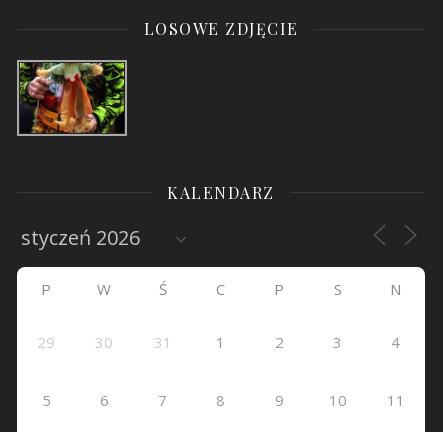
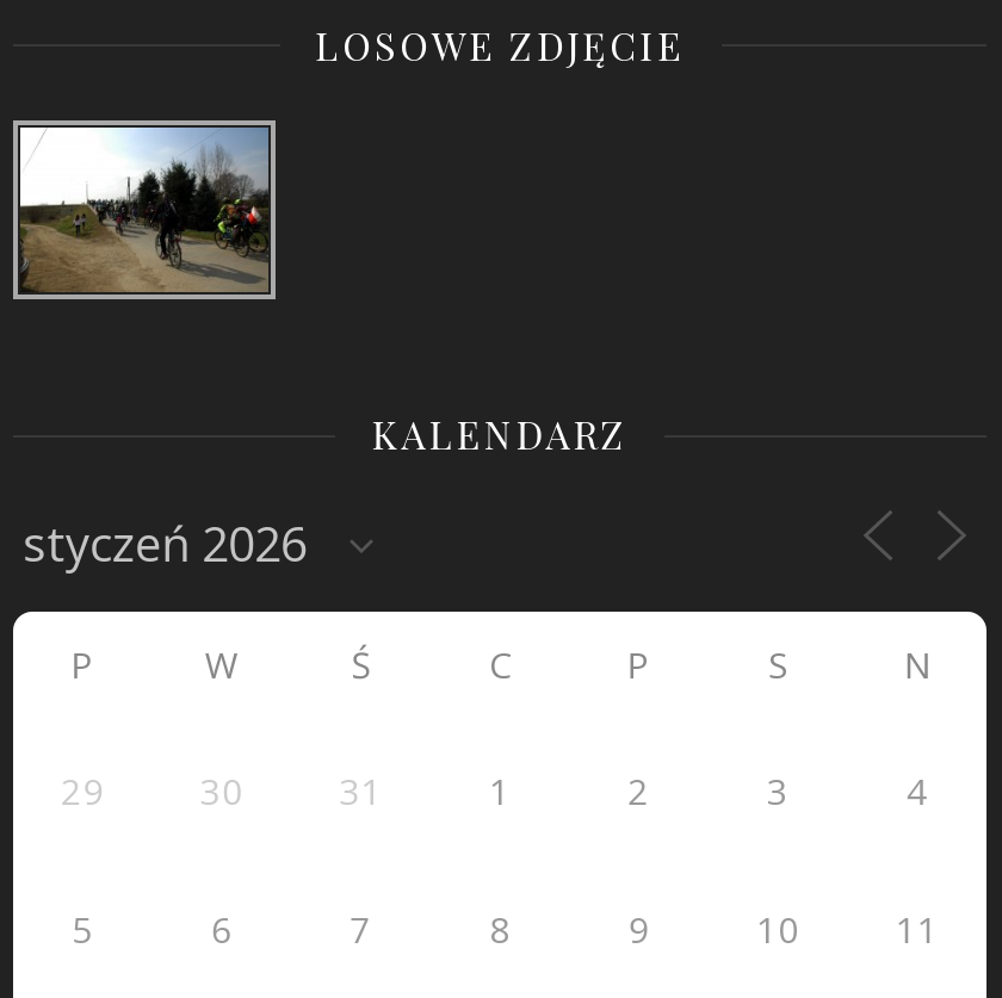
[19,62,125,134] [image] -> [20,126,271,293] [image]

